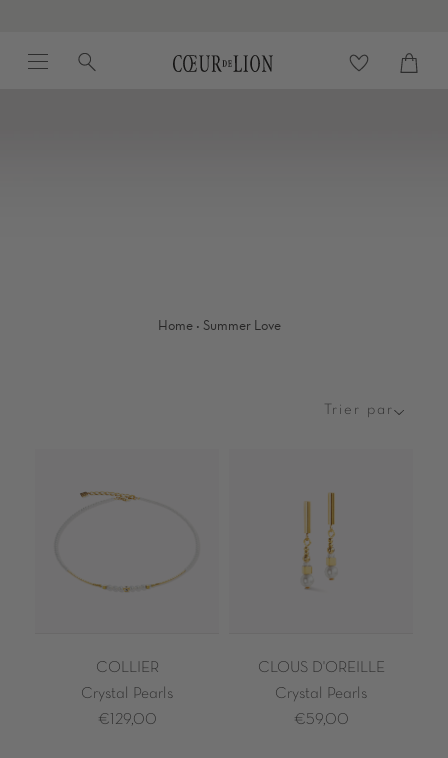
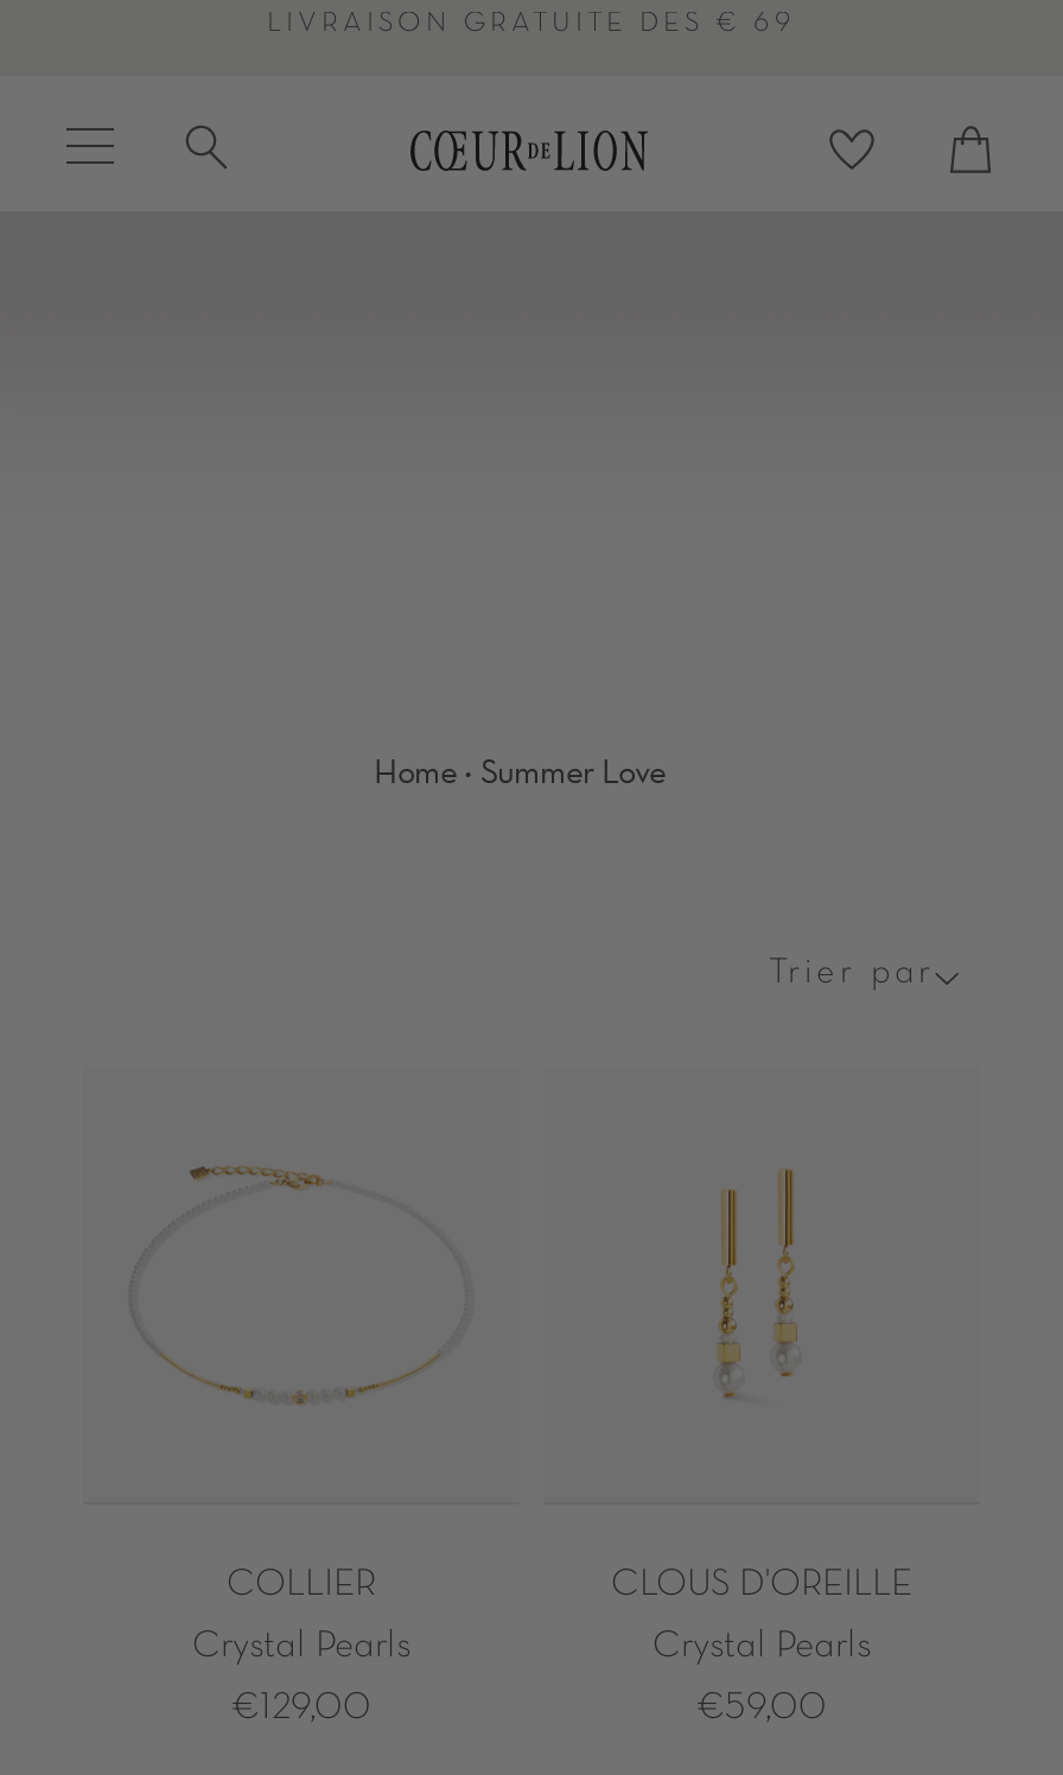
none -> [267,11,796,35] LIVRAISON GRATUITE DÈS € 69

